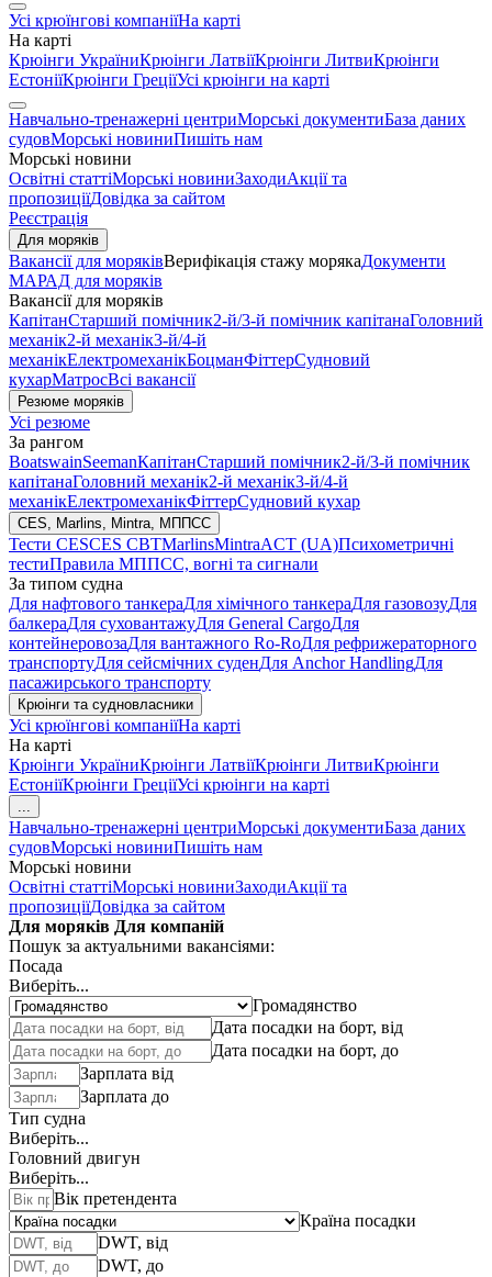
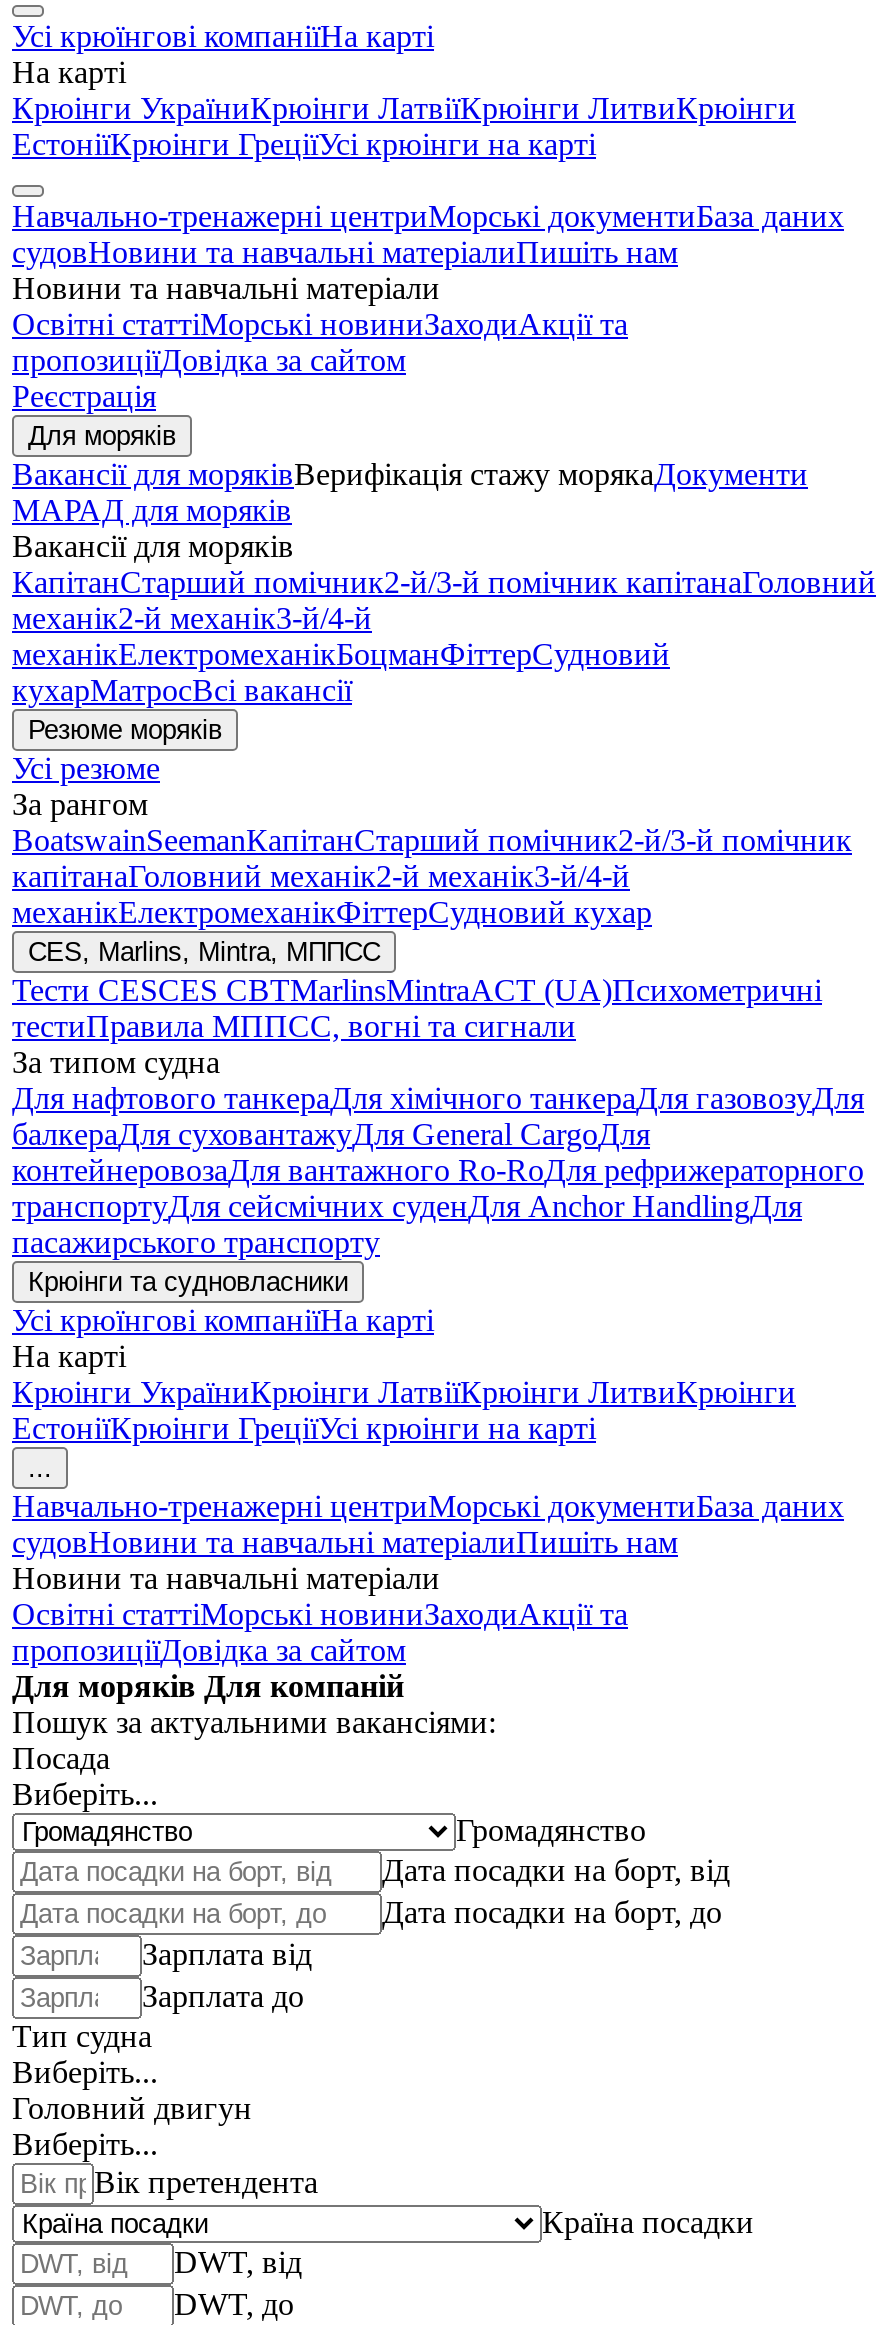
[9,130,262,168] судовМорські новиниПишіть нам | Морські новини -> [12,235,678,305] судовНовини та навчальні матеріалиПишіть нам | Новини та навчальні матеріали
[9,838,262,876] судовМорські новиниПишіть нам | Морські новини -> [12,1525,678,1595] судовНовини та навчальні матеріалиПишіть нам | Новини та навчальні матеріали

